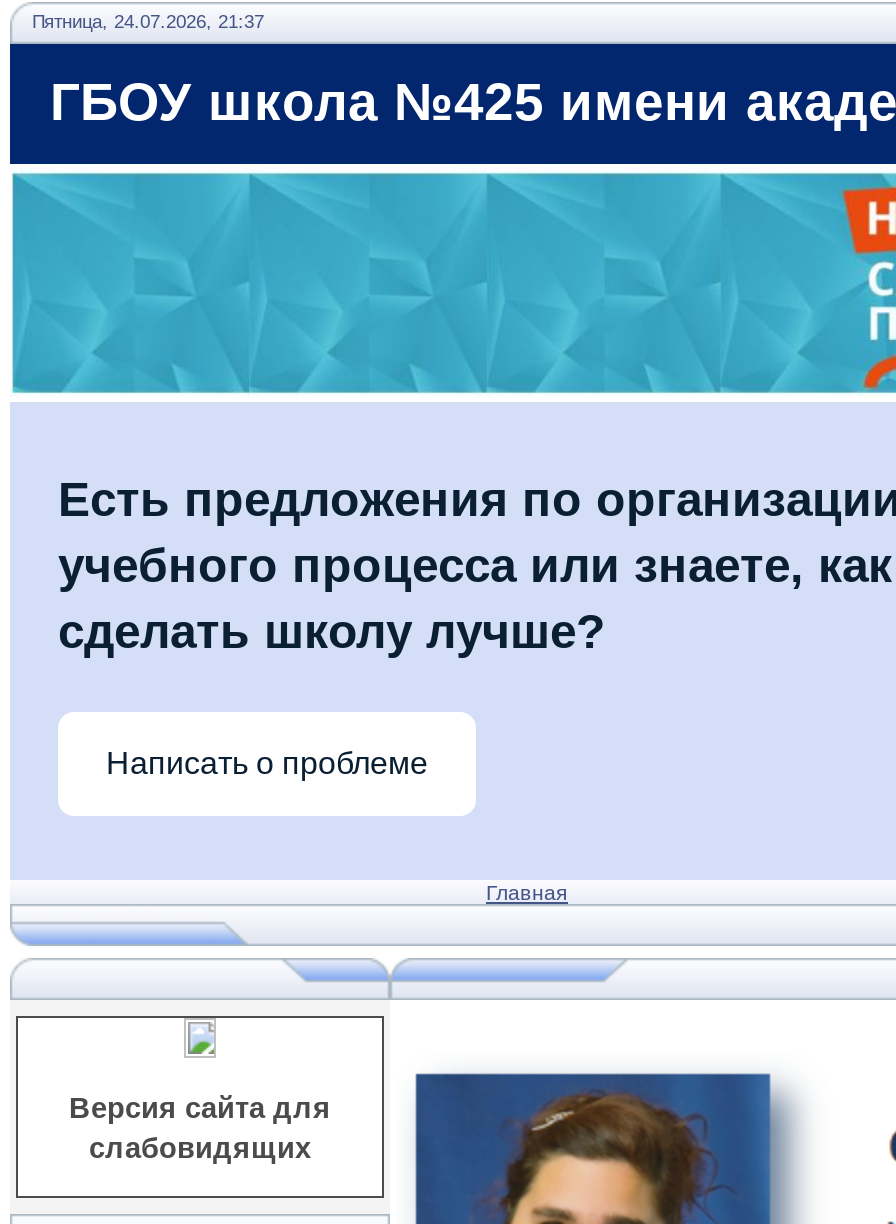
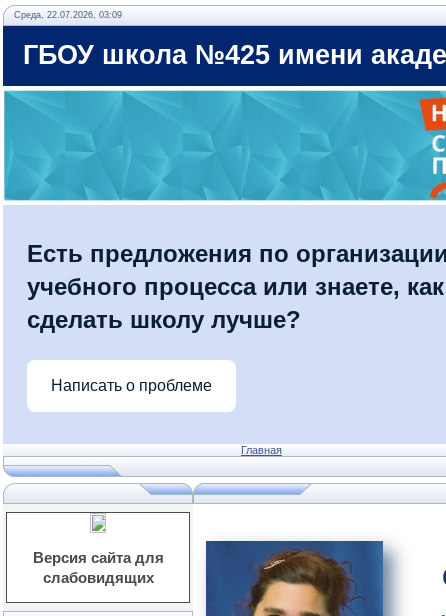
[32,12,264,32] Пятница, 24.07.2026, 21:37 -> [14,10,122,20] Среда, 22.07.2026, 03:09

